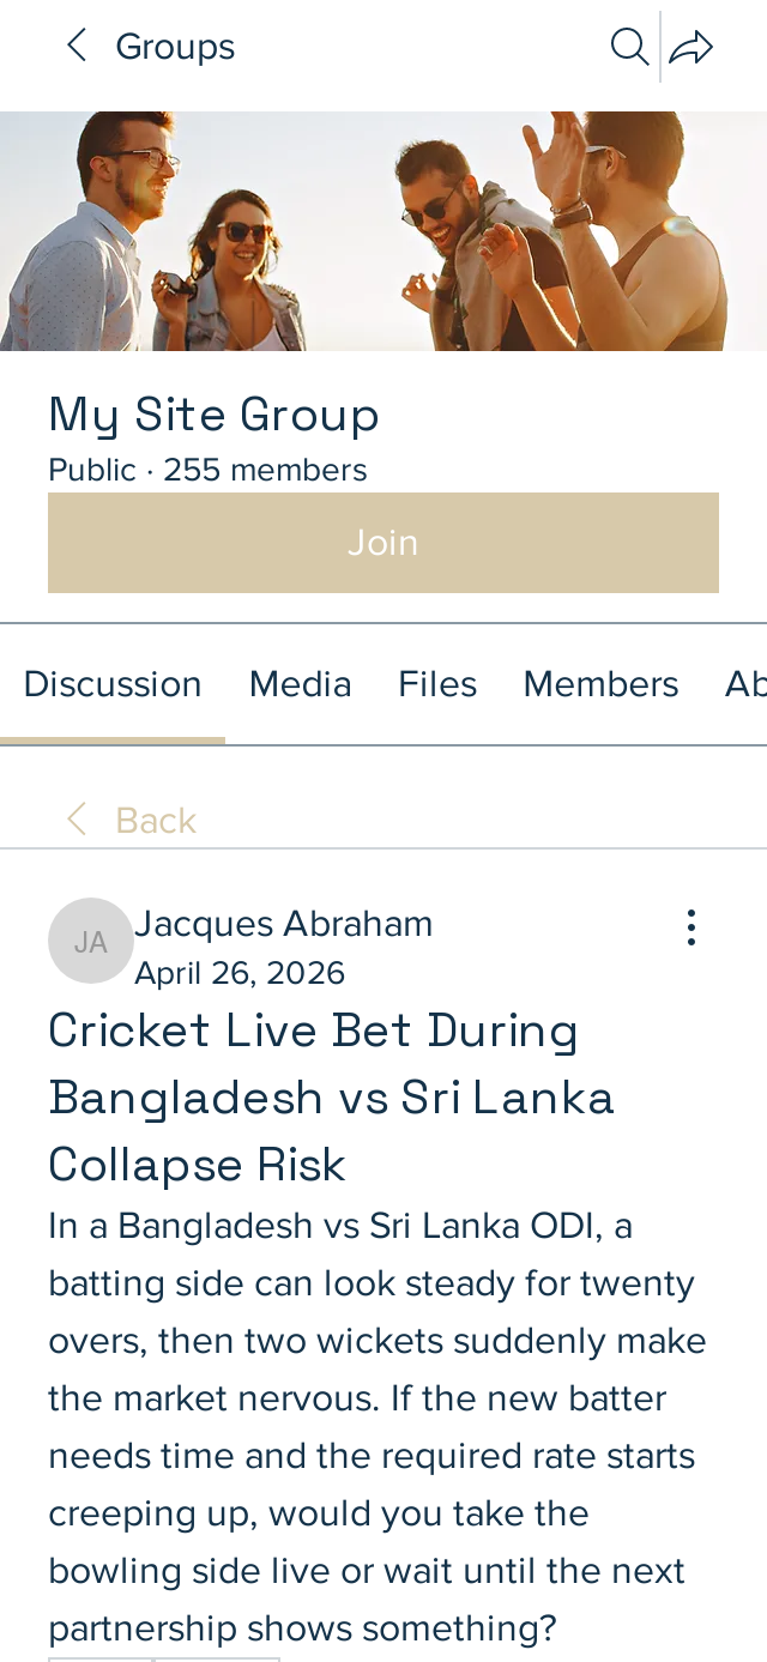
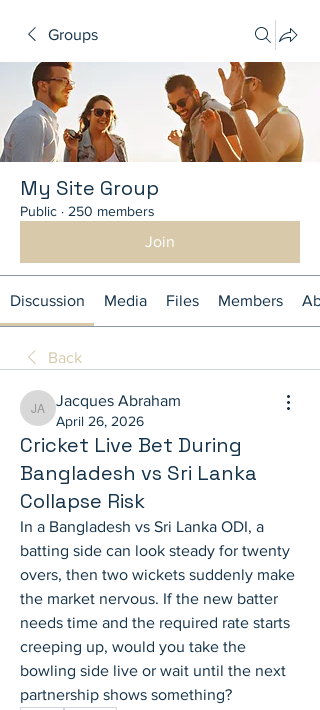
[48,449,369,488] Public · 255 members -> [20,203,155,219] Public · 250 members

